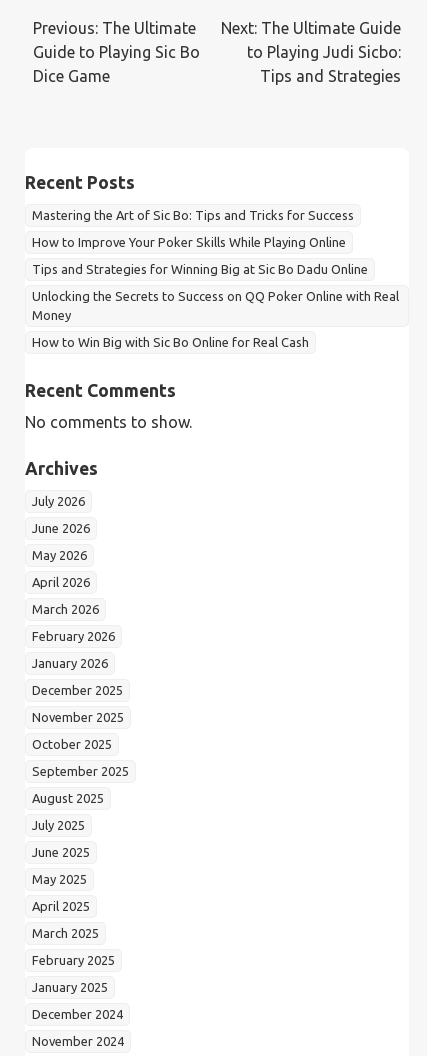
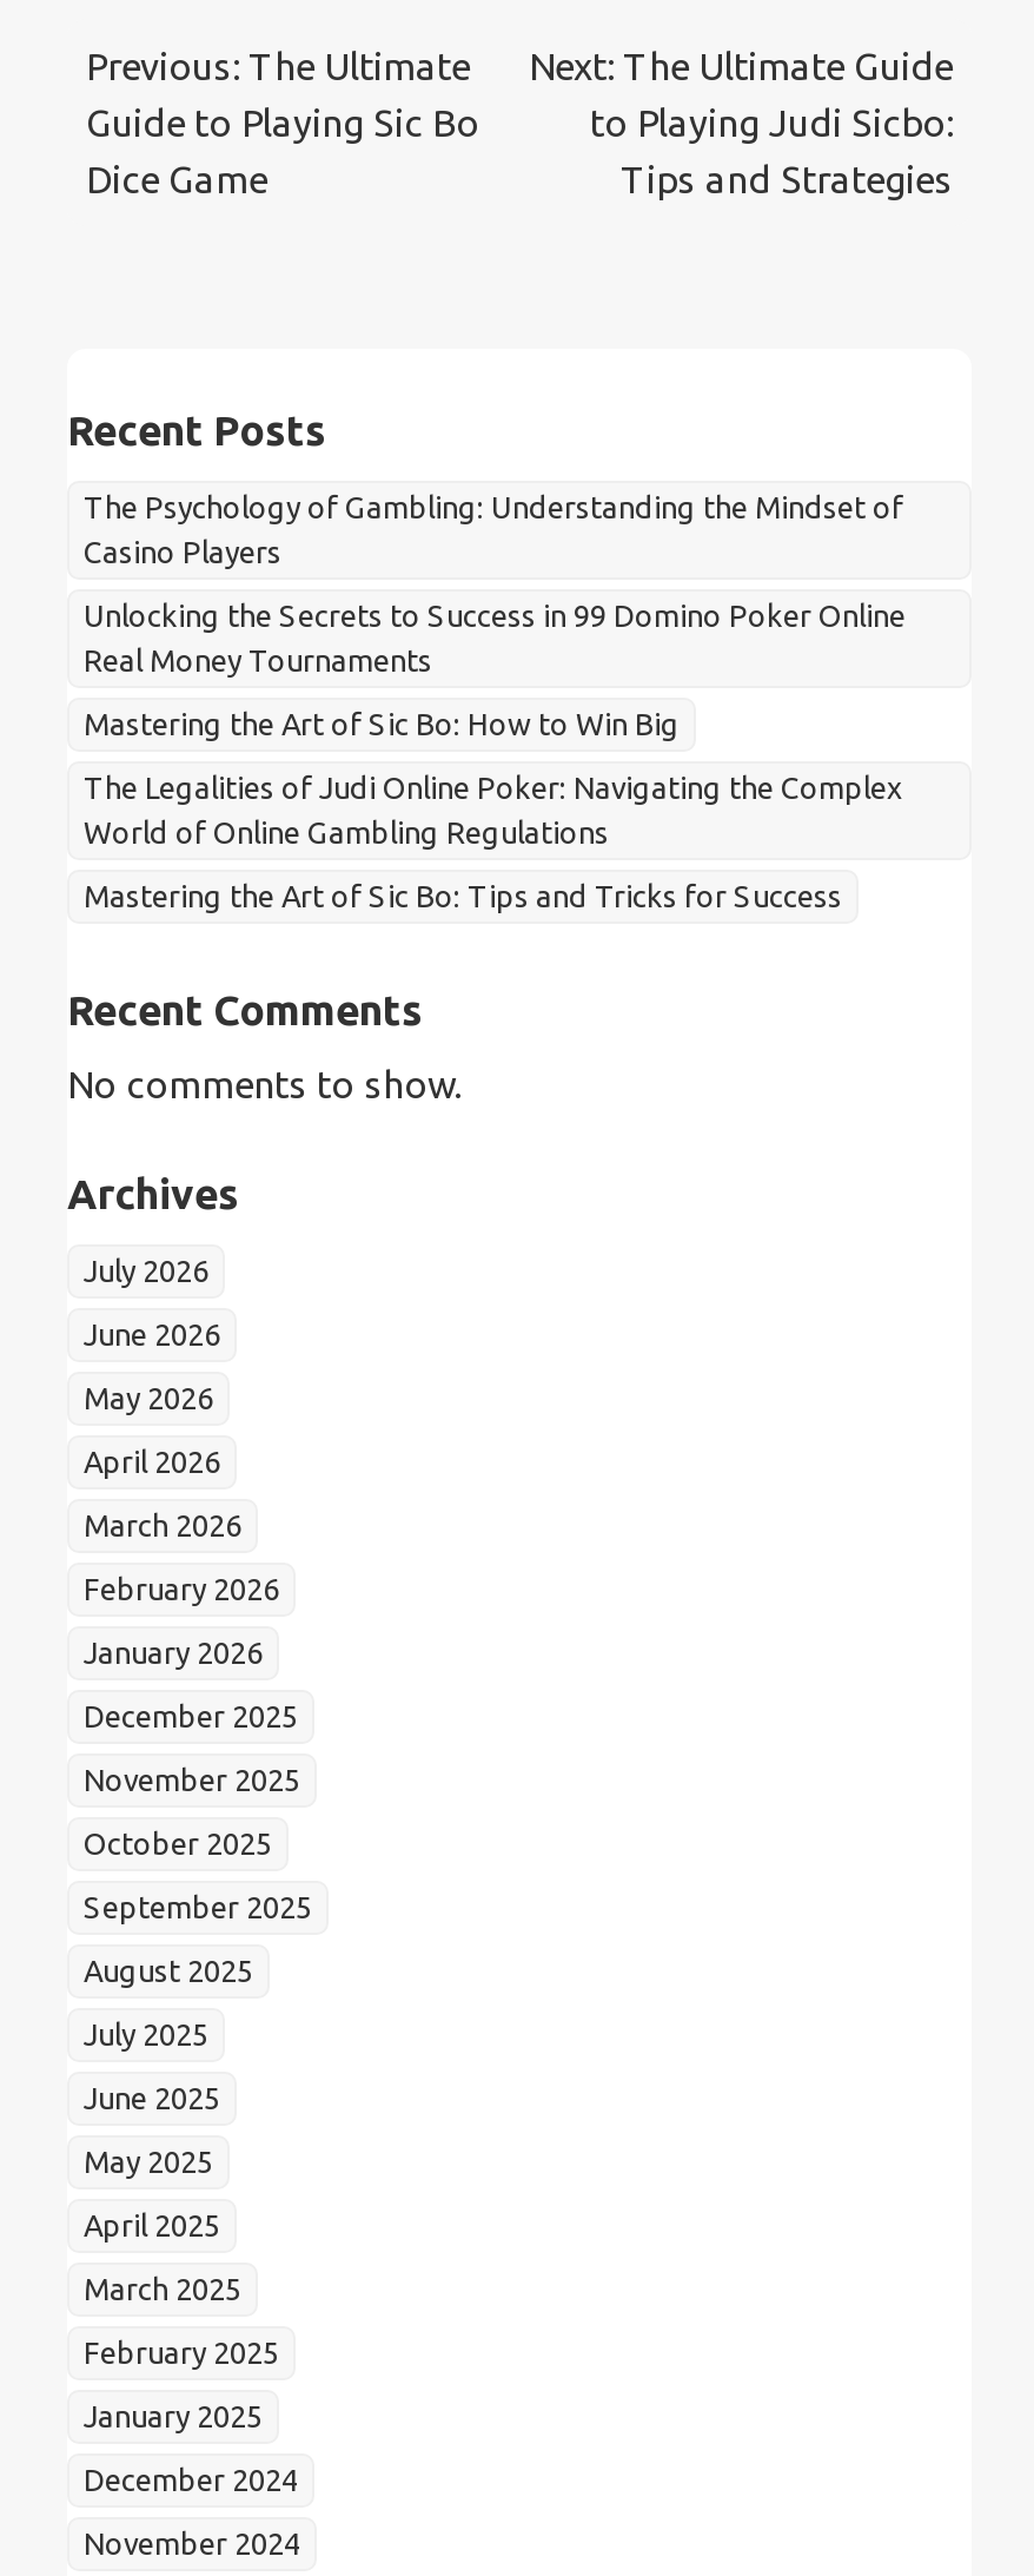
none -> [84,490,906,848] The Psychology of Gambling: Understanding the Mindset of | Casino Players | Unlocking the Secrets to Success in 99 Domino Poker Online | Real Money Tournaments | Mastering the Art of Sic Bo: How to Win Big | The Legalities of Judi Online Poker: Navigating the Complex | World of Online Gambling Regulations
moved [32,208,354,222] -> [84,879,842,912]: Mastering the Art of Sic Bo: Tips and Tricks for Success
[32,235,399,349] How to Improve Your Poker Skills While Playing Online | Tips and Strategies for Winning Big at Sic Bo Dadu Online | Unlocking the Secrets to Success on QQ Poker Online with Real | Money | How to Win Big with Sic Bo Online for Real Cash -> none

